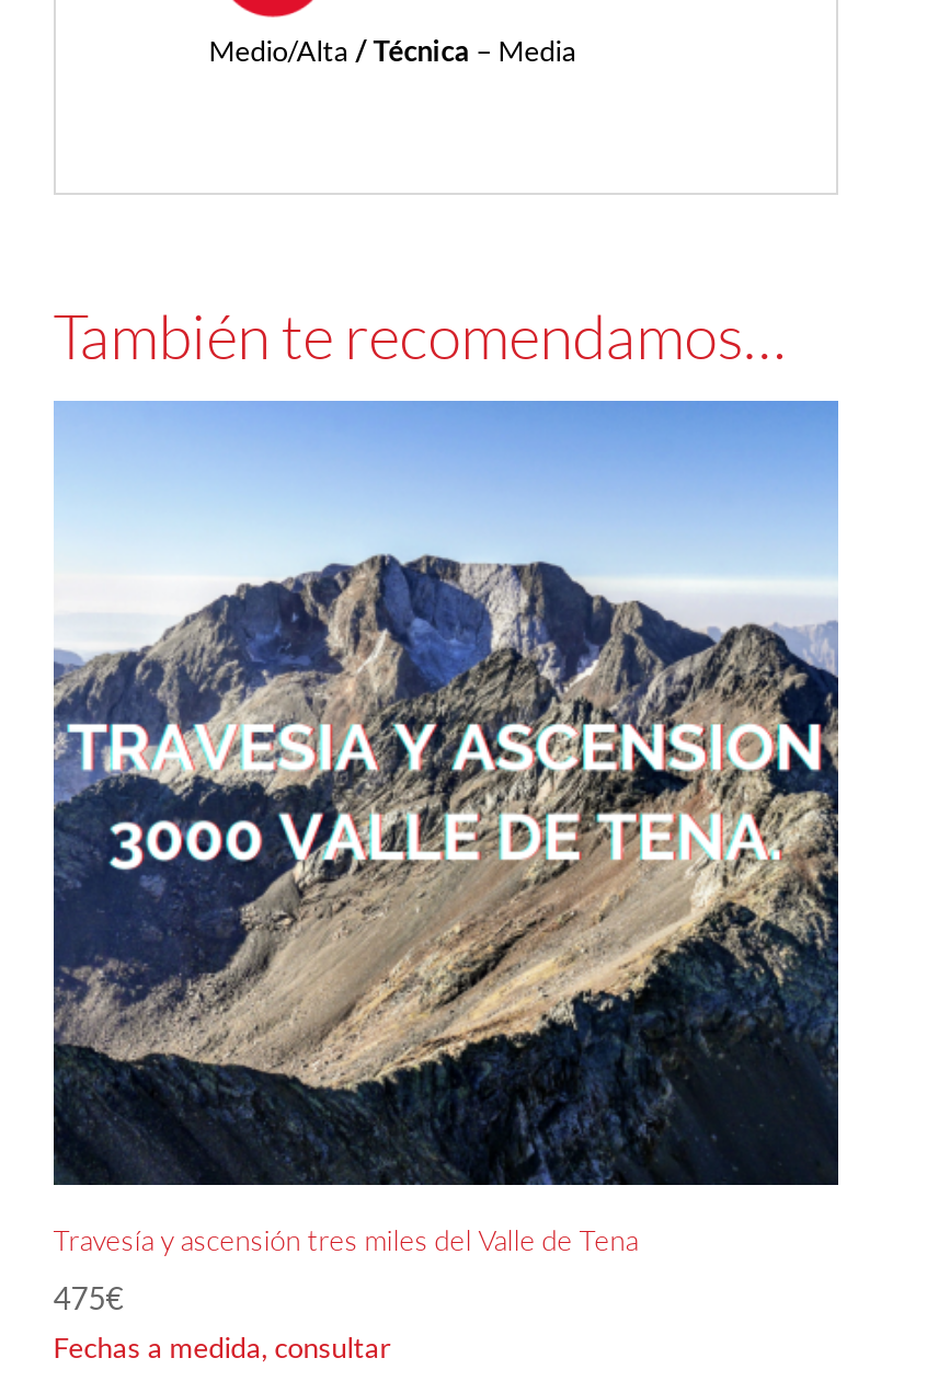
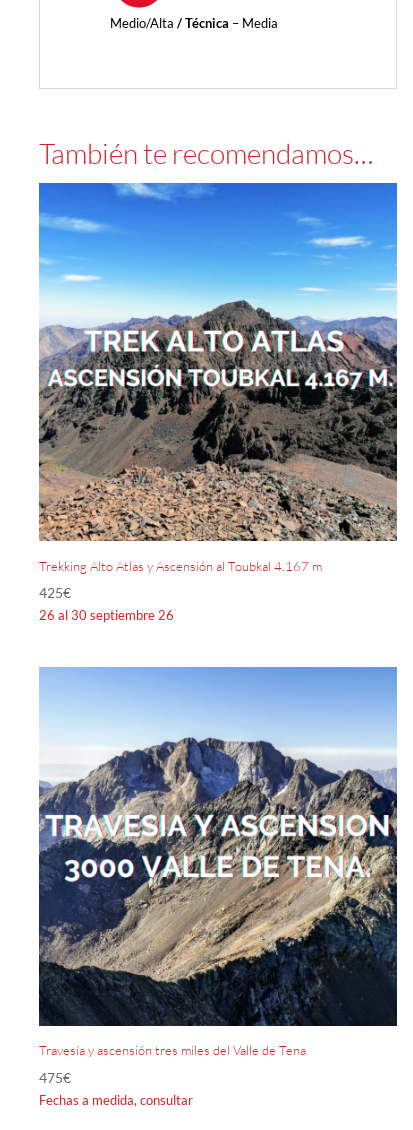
none -> [38,183,398,623] [image] | Trekking Alto Atlas y Ascensión al Toubkal 4.167 m | 425€ | 26 al 30 septiembre 26

